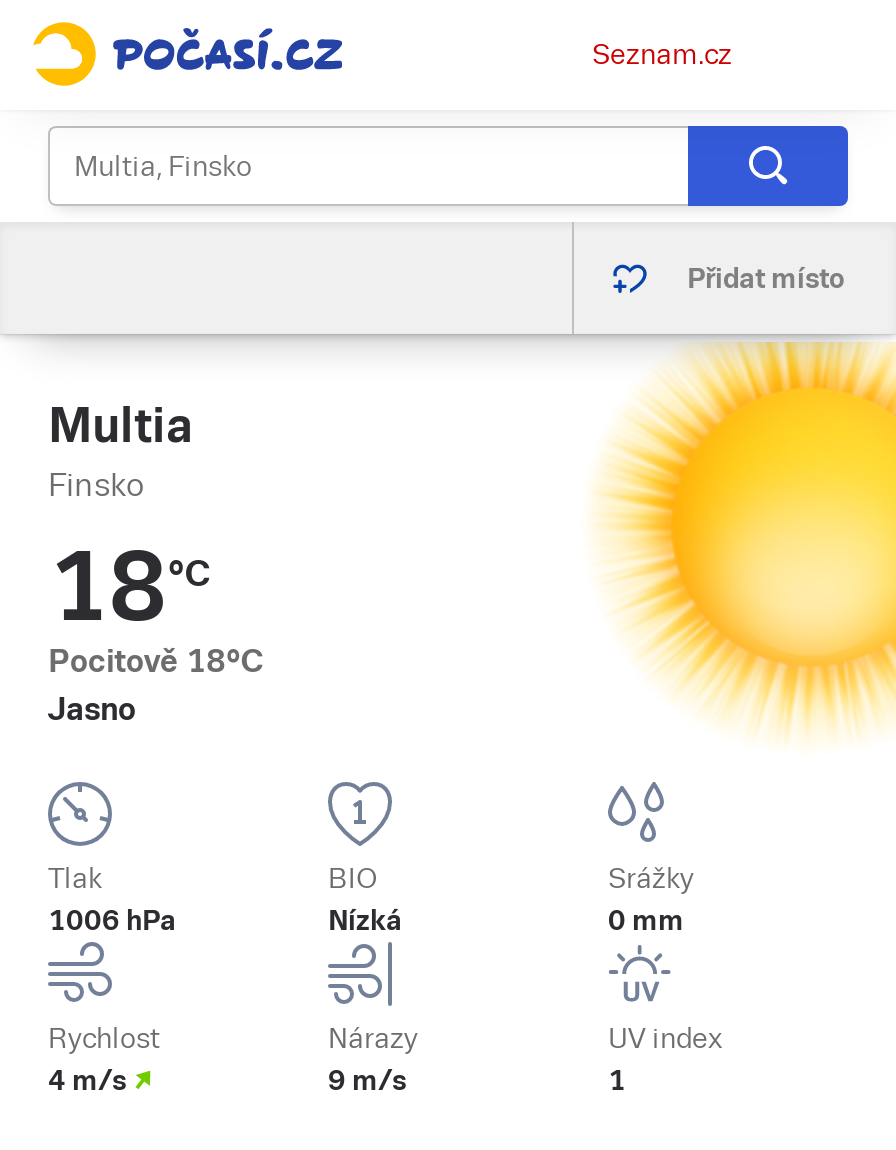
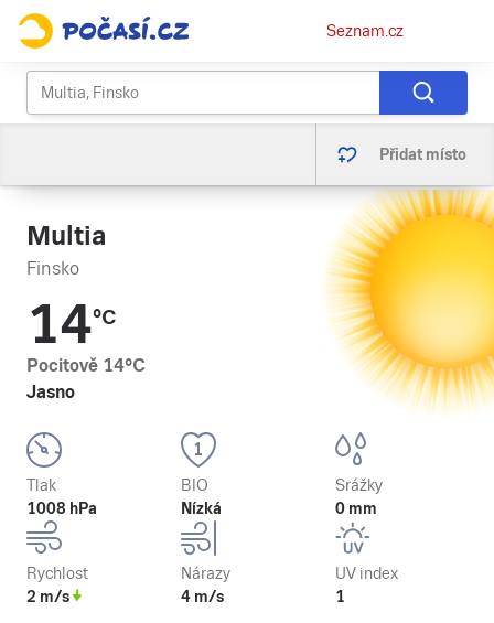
[48,532,210,642] 18°C -> [26,294,116,355] 14°C
[48,642,264,680] Pocitově 18°C -> [26,355,146,376] Pocitově 14°C
[48,904,176,936] 1006 hPa -> [26,500,97,517] 1008 hPa
[48,1064,126,1096] 4 m/s -> [26,588,69,605] 2 m/s
[328,1064,406,1096] 9 m/s -> [181,588,224,605] 4 m/s

